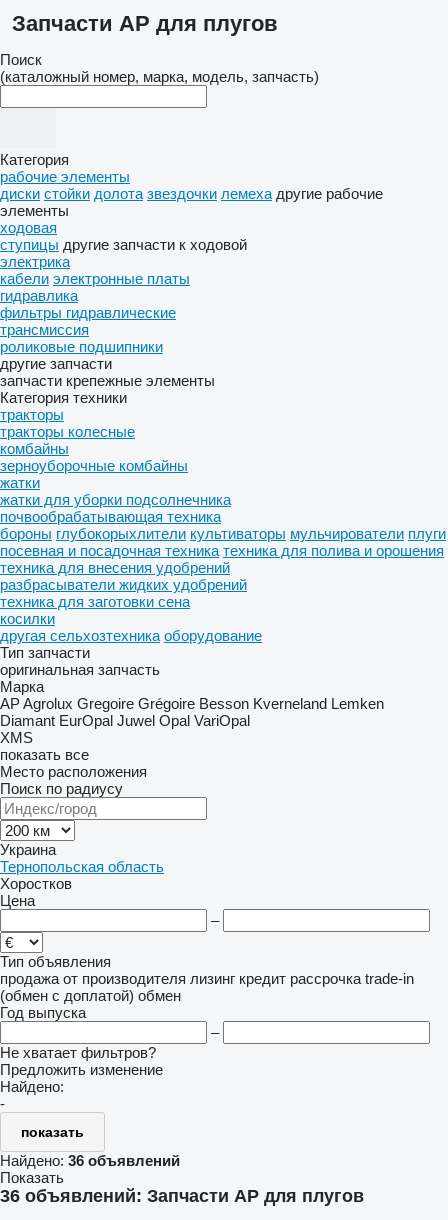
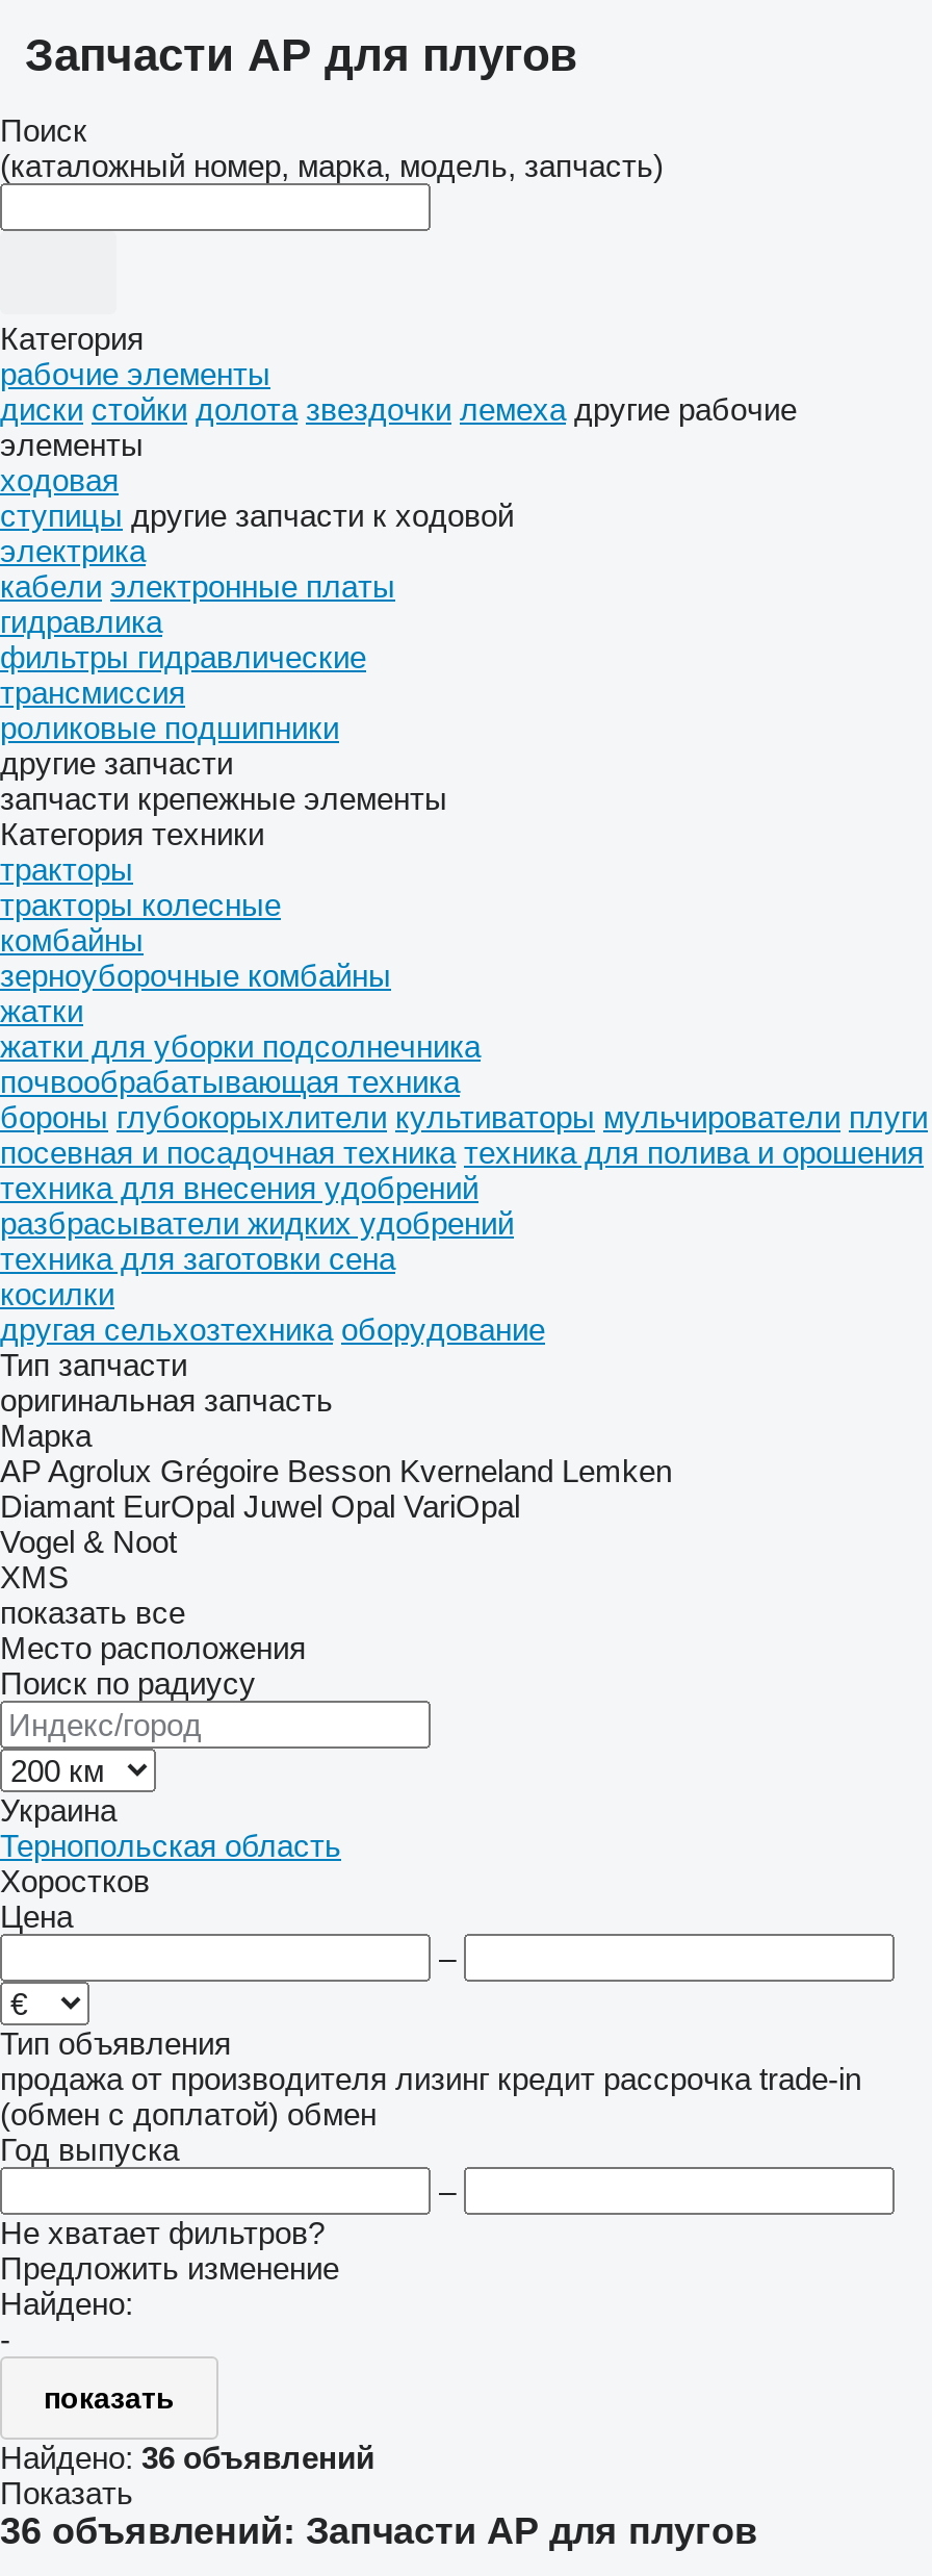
[0,695,384,712] AP Agrolux Gregoire Grégoire Besson Kverneland Lemken -> [0,1453,672,1488] AP Agrolux Grégoire Besson Kverneland Lemken
none -> [0,1524,177,1559] Vogel & Noot

